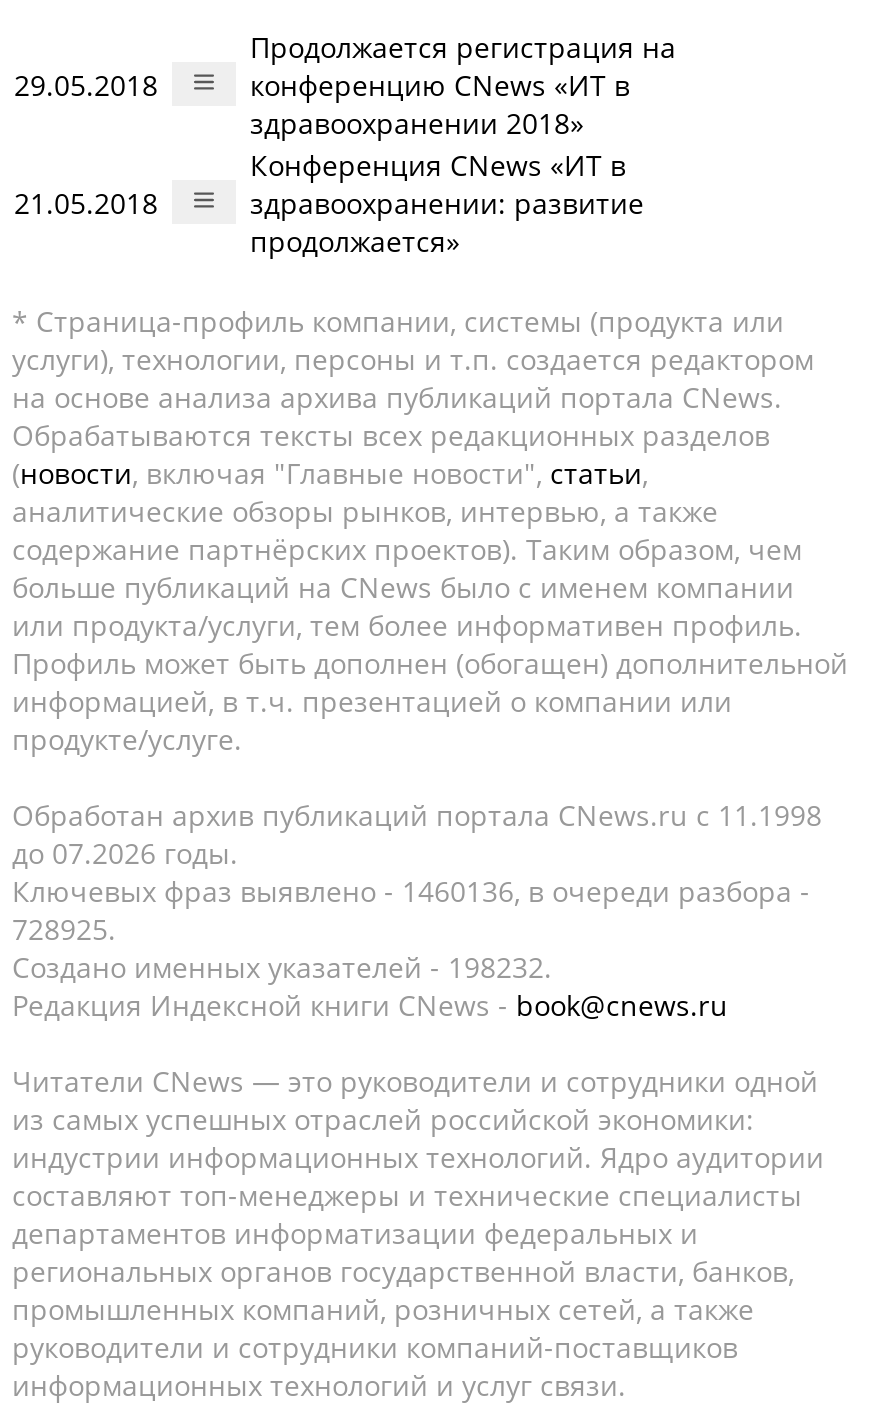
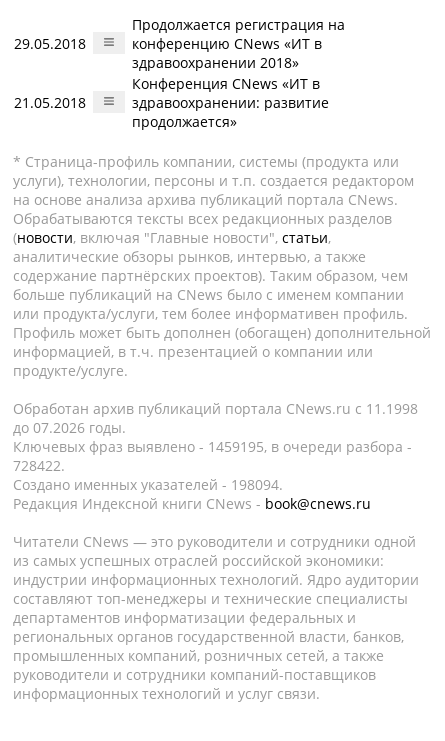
[12,872,810,910] Ключевых фраз выявлено - 1460136, в очереди разбора - -> [13,437,412,456] Ключевых фраз выявлено - 1459195, в очереди разбора -
[12,910,116,948] 728925. -> [13,456,65,475] 728422.
[12,948,552,986] Создано именных указателей - 198232. -> [13,475,283,494] Создано именных указателей - 198094.

